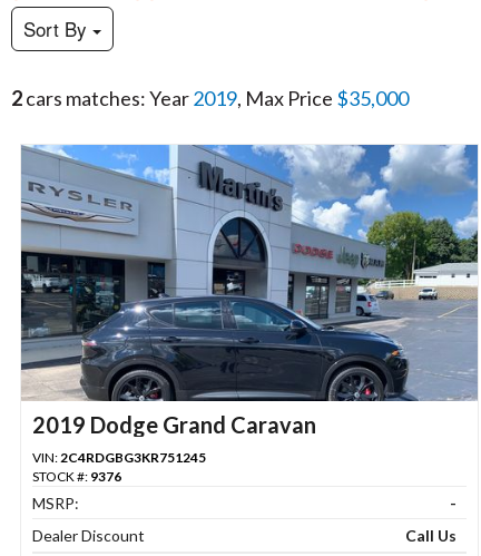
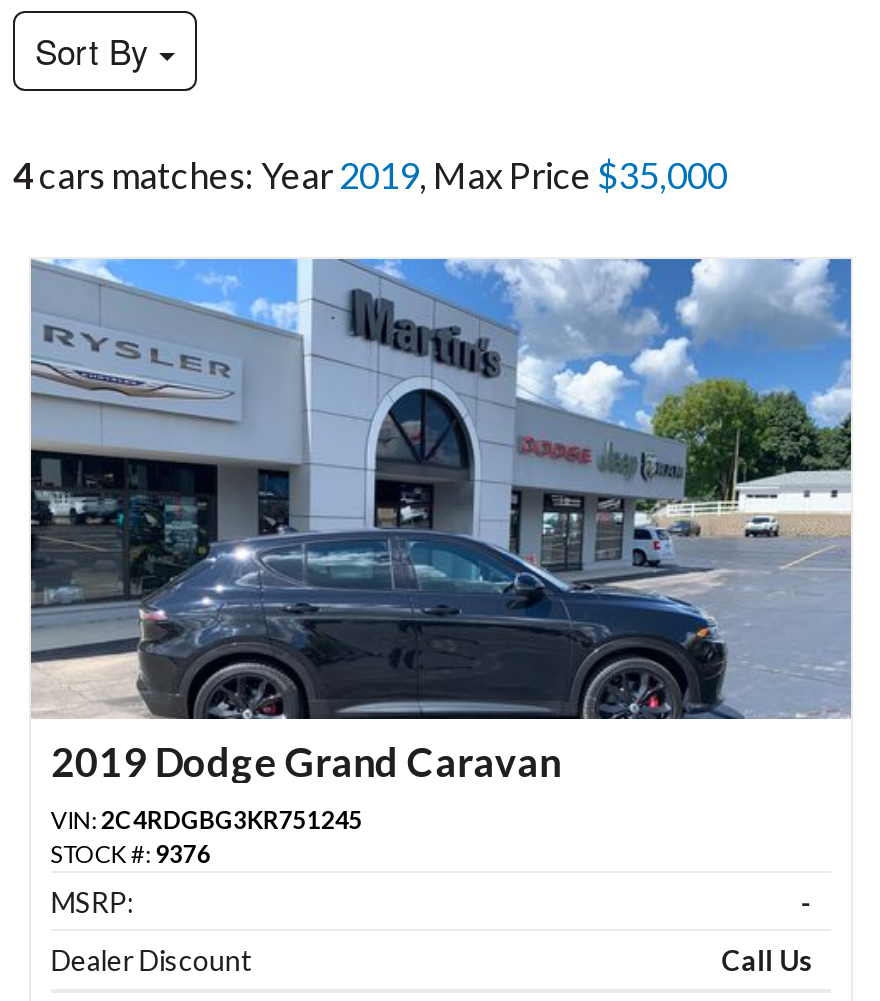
[11,86,409,110] 2cars matches: Year 2019, Max Price $35,000 -> [13,153,727,197] 4cars matches: Year 2019, Max Price $35,000

